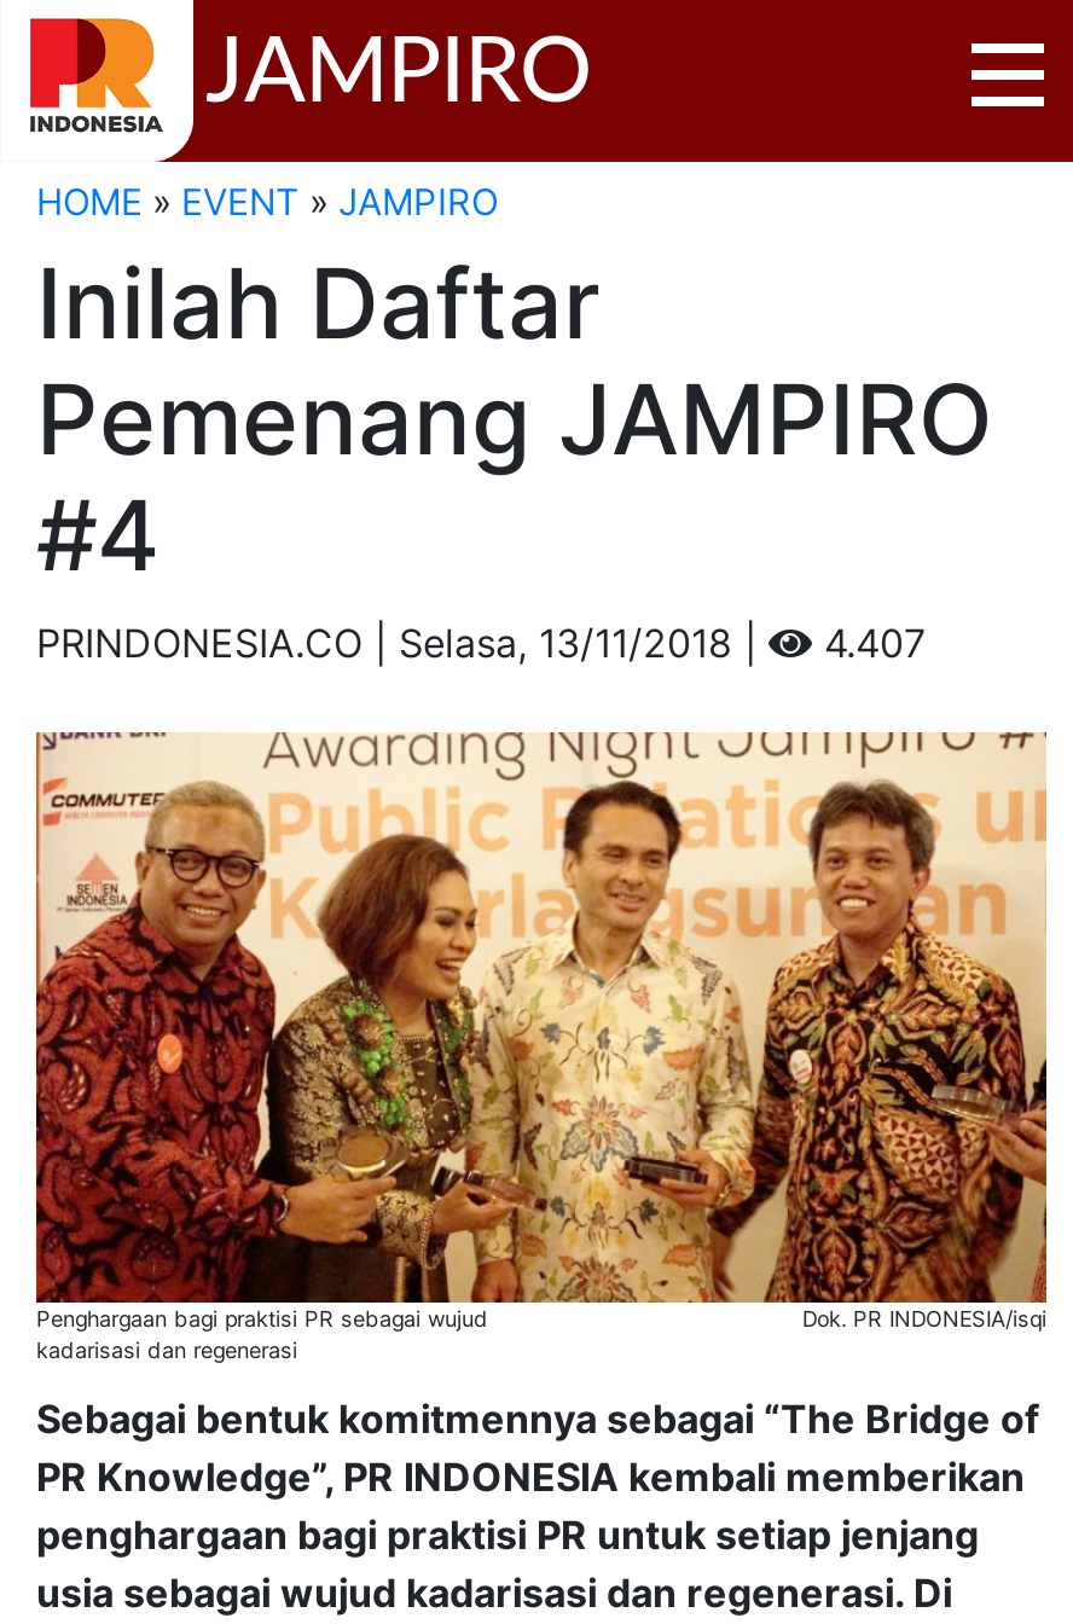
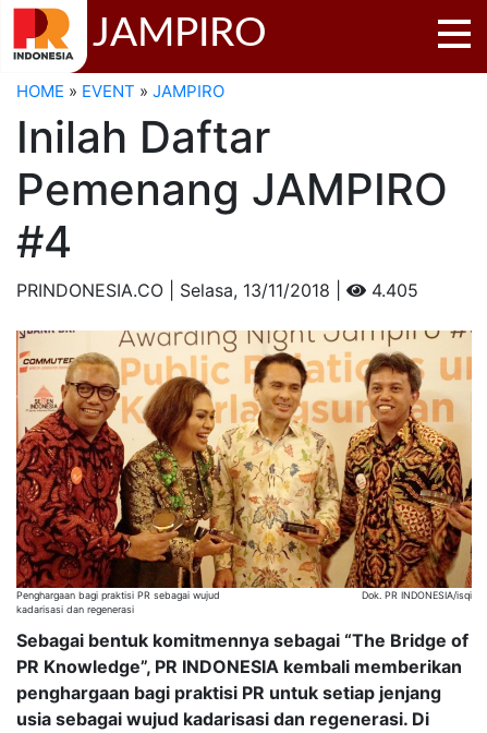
[812,619,926,667] 4.407 -> [366,279,418,301] 4.405

